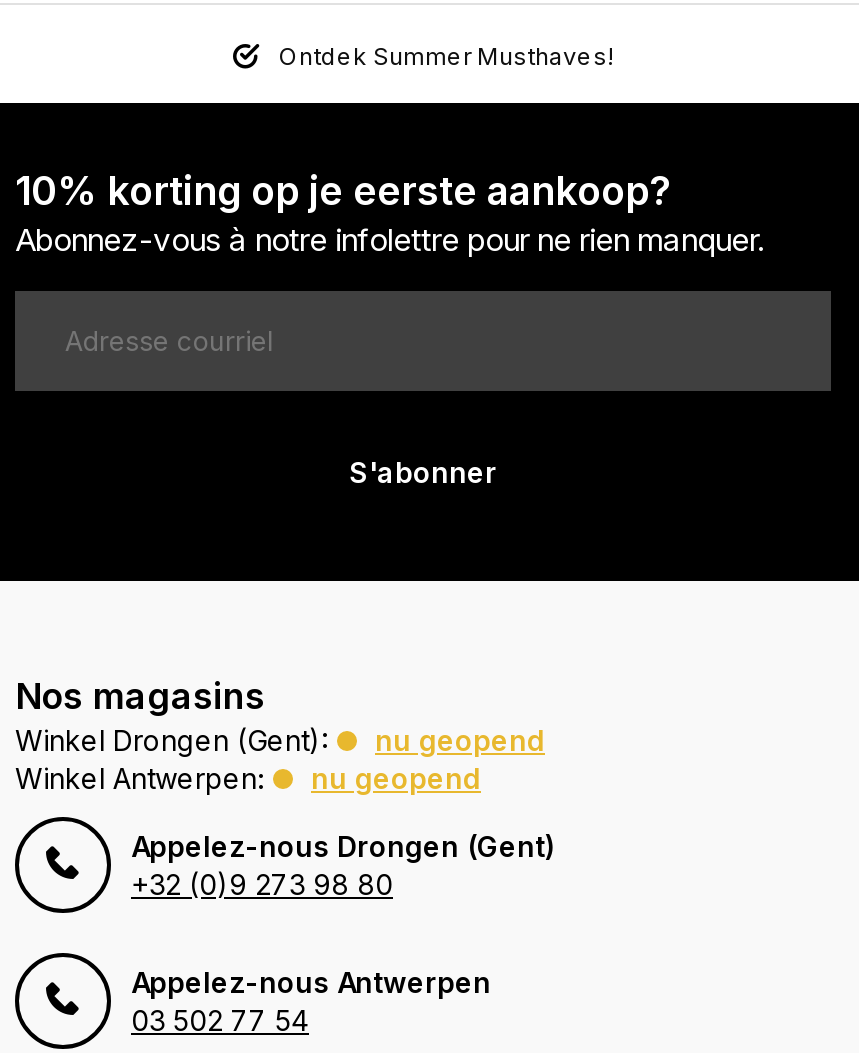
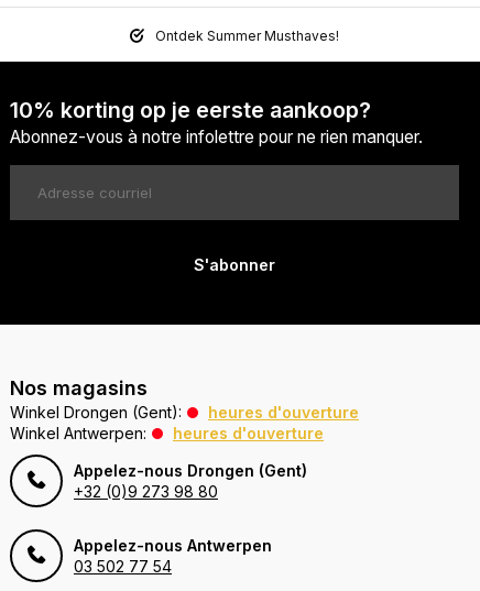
[375,723,545,757] nu geopend -> [208,403,359,422] heures d'ouverture
[311,761,481,795] nu geopend -> [173,424,324,442] heures d'ouverture

